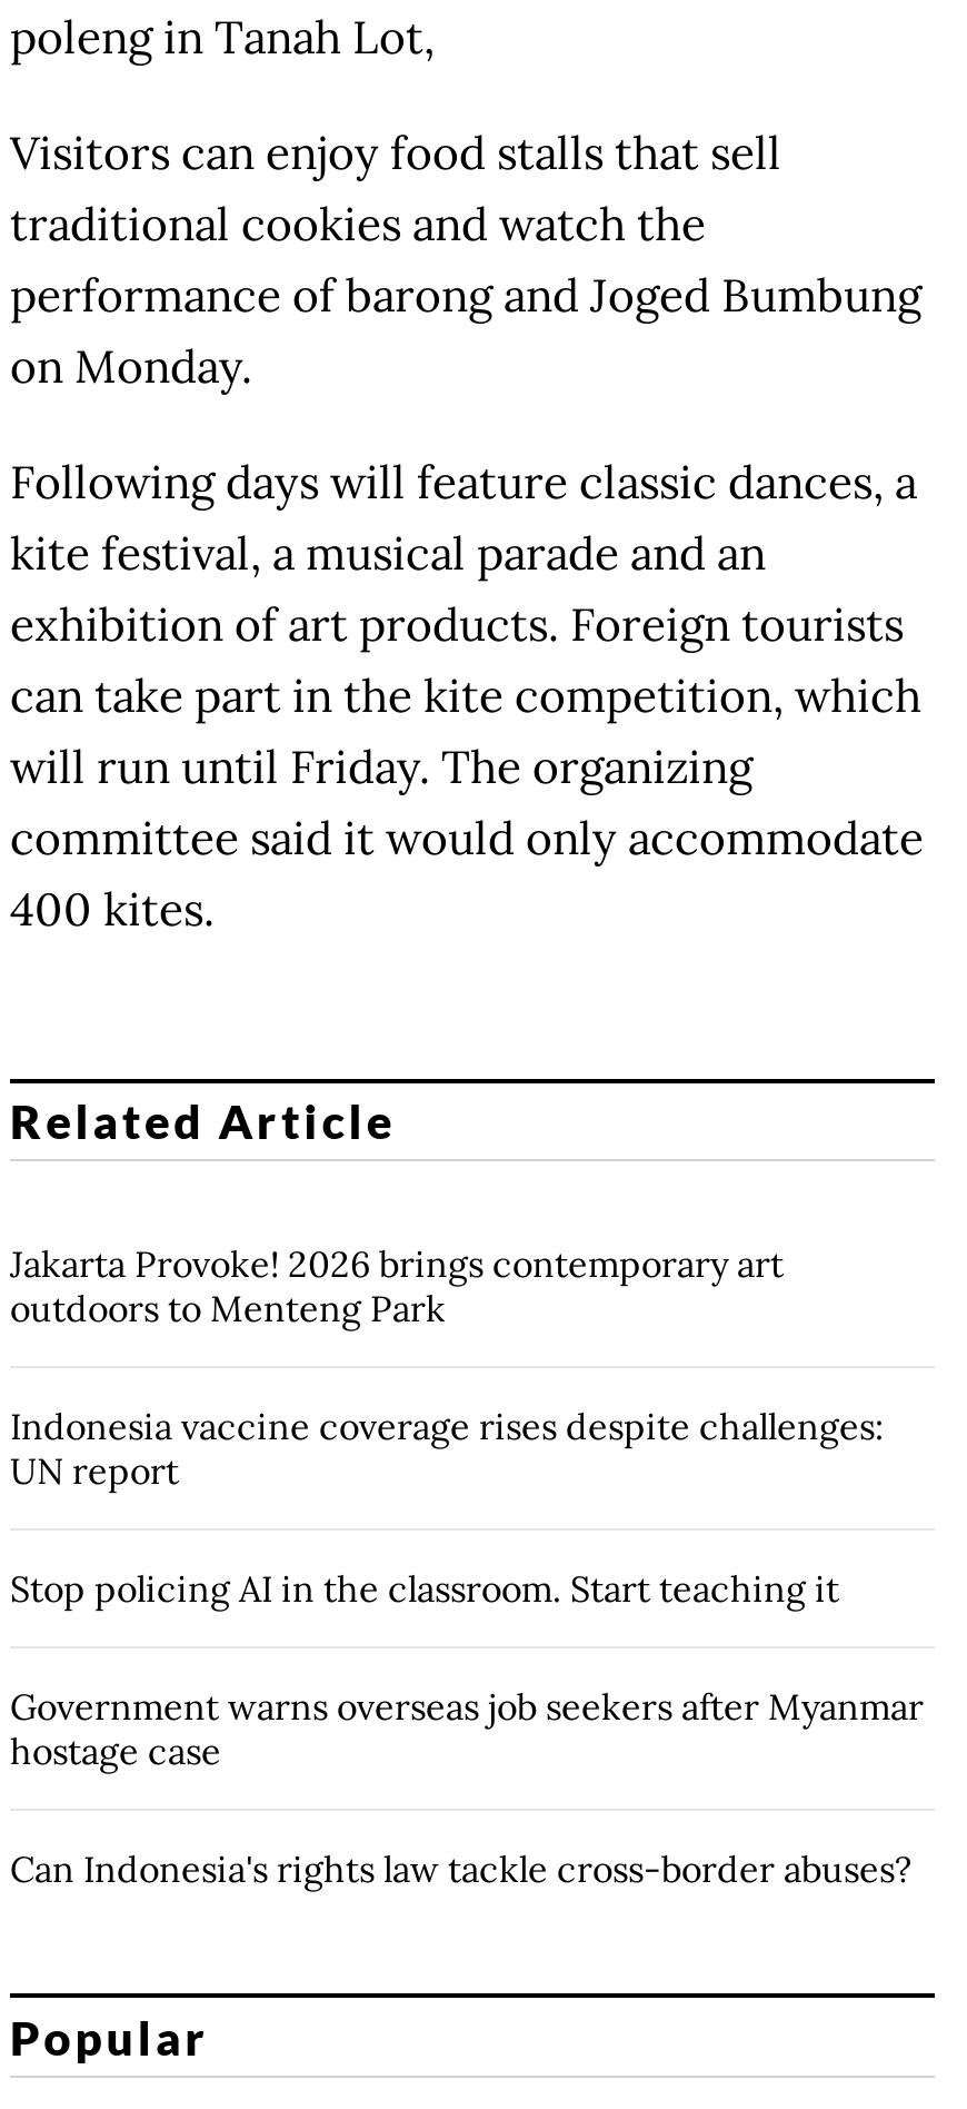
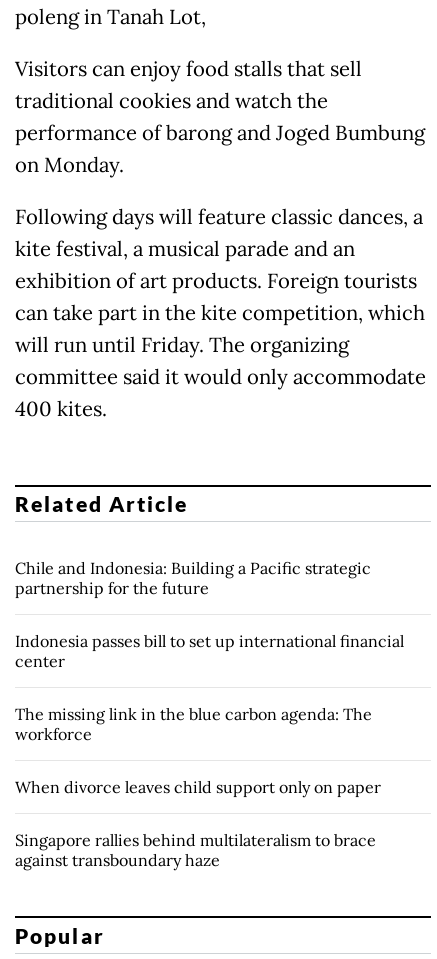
[10,1242,784,1331] Jakarta Provoke! 2026 brings contemporary art | outdoors to Menteng Park -> [15,558,371,598] Chile and Indonesia: Building a Pacific strategic | partnership for the future
[10,1404,884,1493] Indonesia vaccine coverage rises despite challenges: | UN report -> [15,631,404,671] Indonesia passes bill to set up international financial | center
[10,1567,839,1611] Stop policing AI in the classroom. Start teaching it -> [15,704,372,744] The missing link in the blue carbon agenda: The | workforce
[10,1685,924,1774] Government warns overseas job seekers after Myanmar | hostage case -> [15,777,381,797] When divorce leaves child support only on paper
[10,1847,913,1892] Can Indonesia's rights law tackle cross-border abuses? -> [15,830,376,870] Singapore rallies behind multilateralism to brace | against transboundary haze

